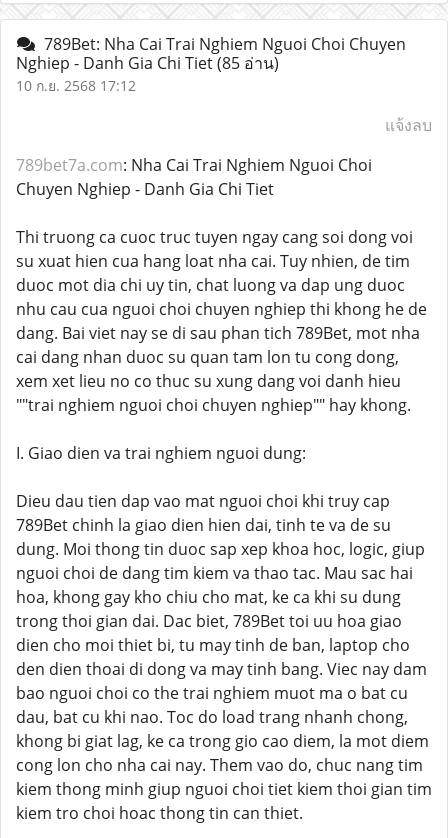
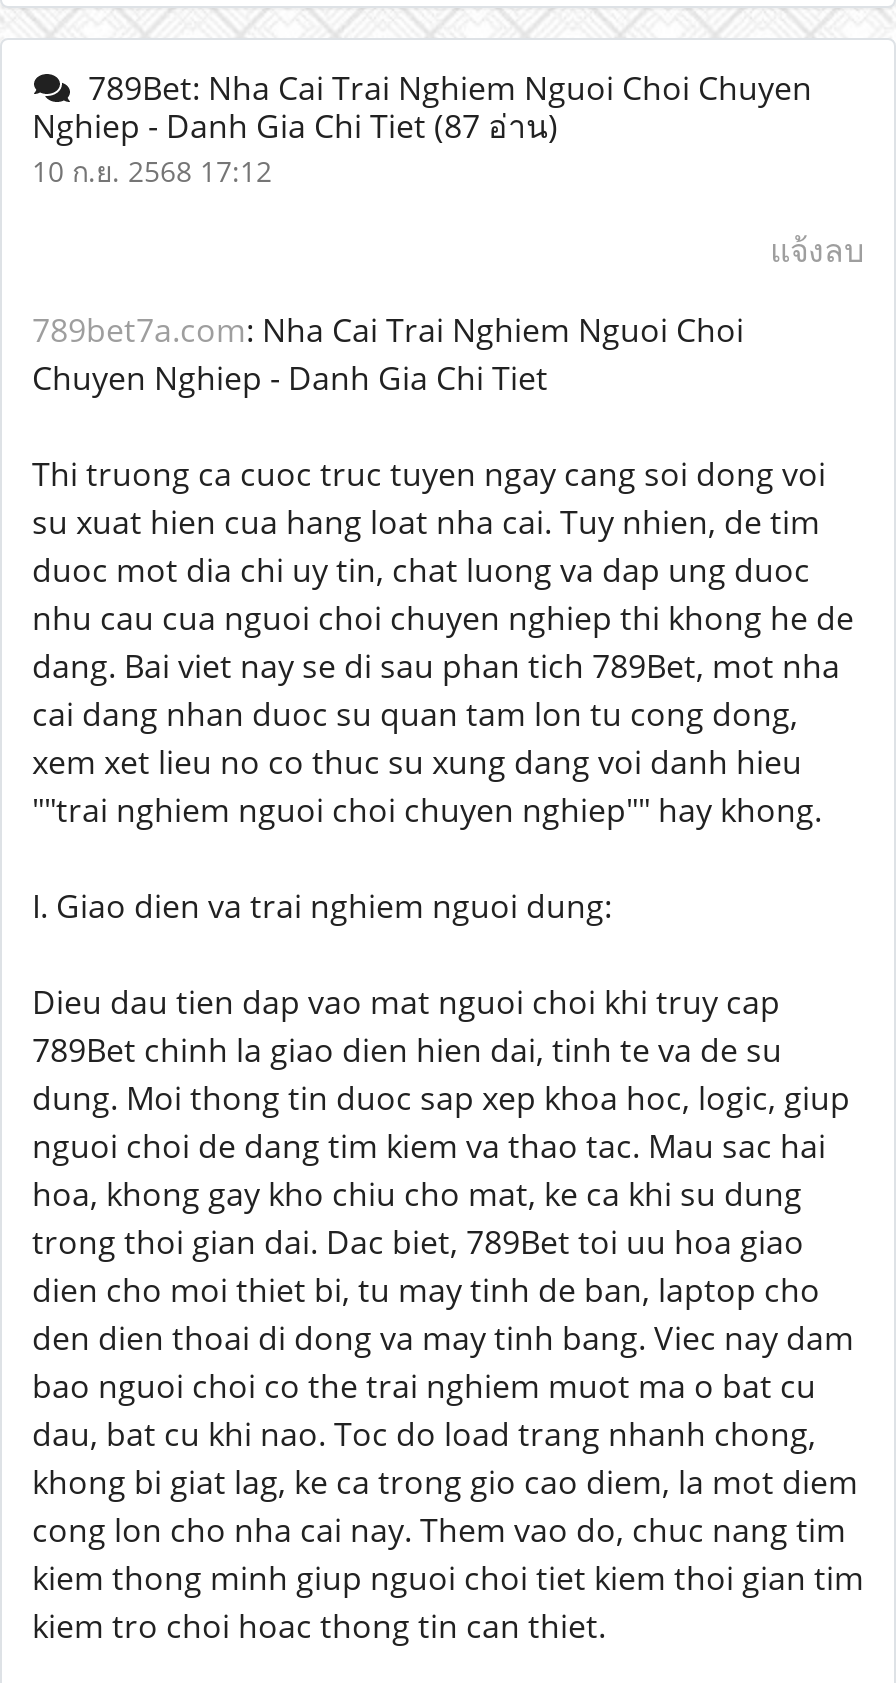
[16,52,279,74] Nghiep - Danh Gia Chi Tiet(85 อ่าน) -> [32,104,558,148] Nghiep - Danh Gia Chi Tiet(87 อ่าน)

